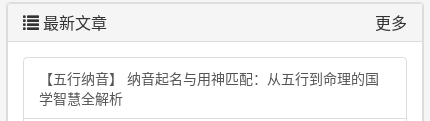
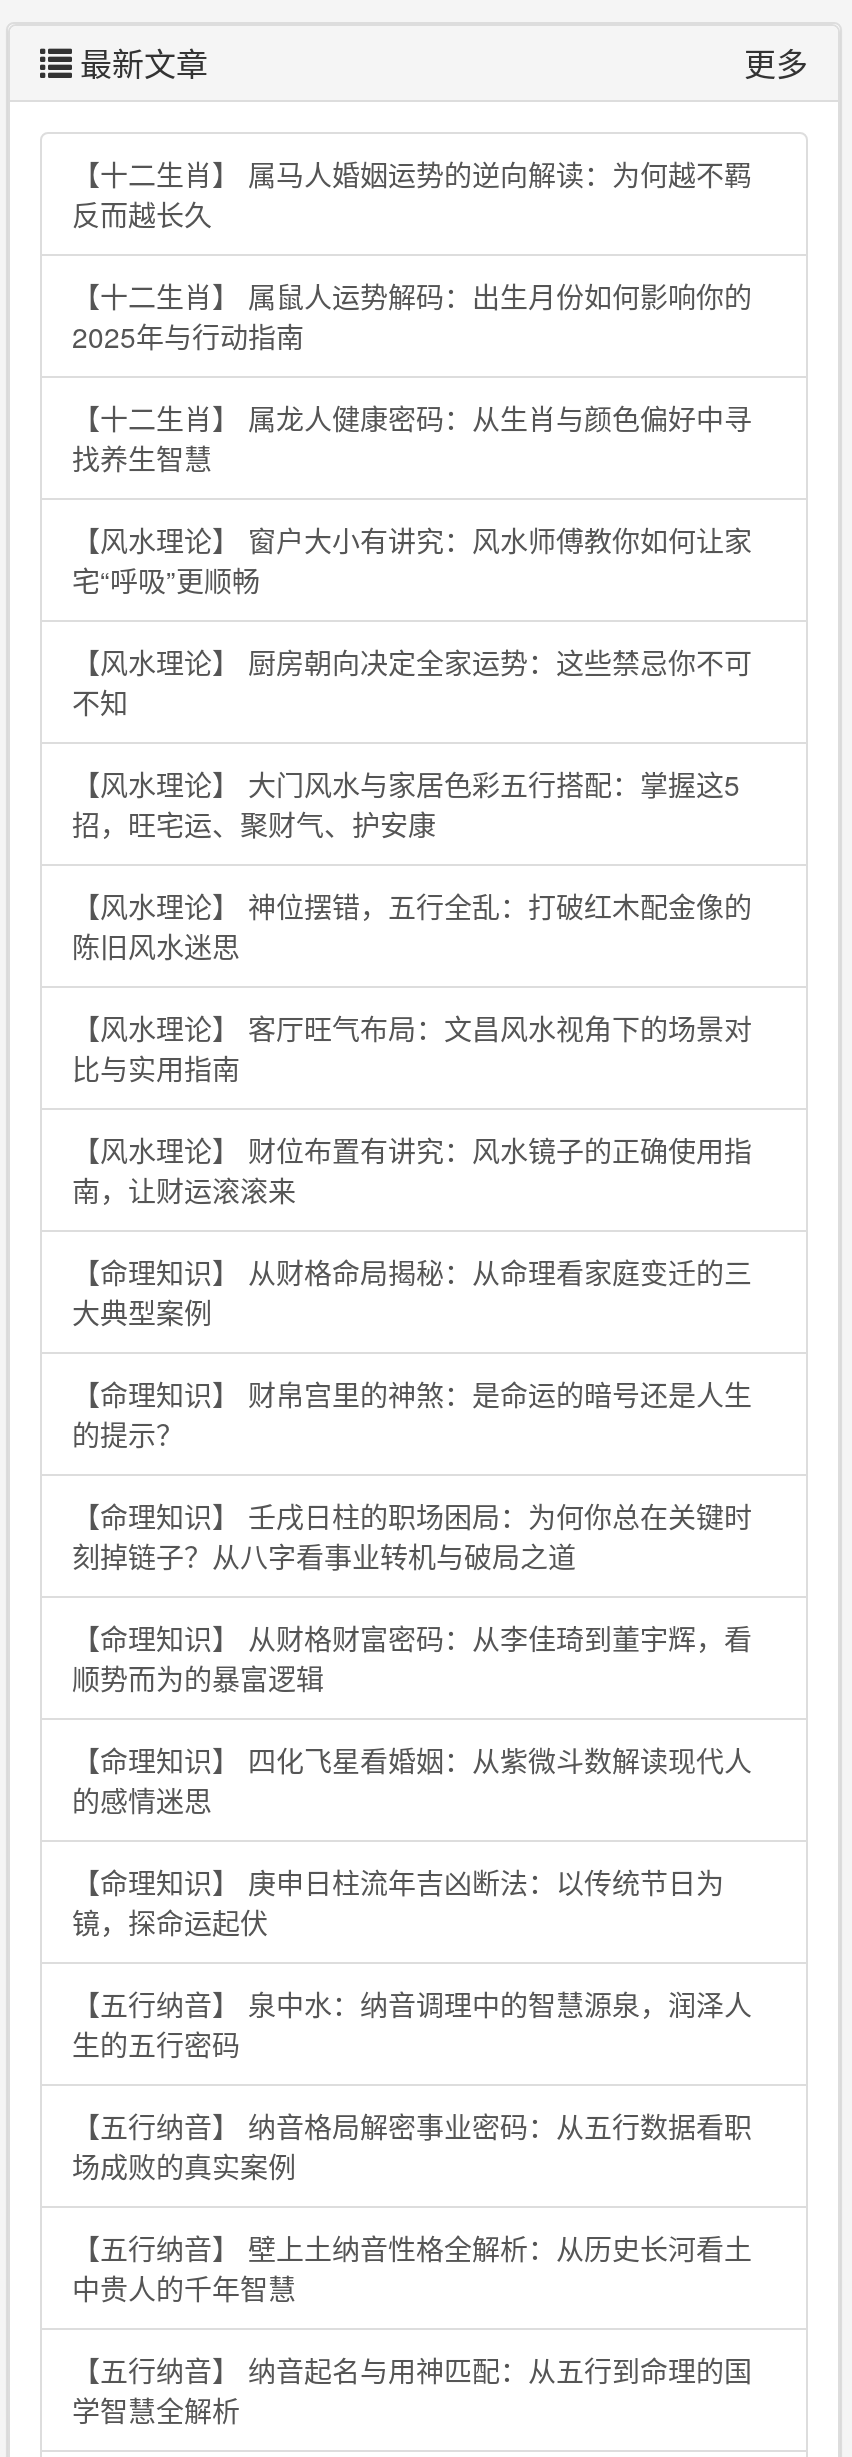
none -> [72,154,752,2308] 【十二生肖】 属马人婚姻运势的逆向解读：为何越不羁 | 反而越长久 | 【十二生肖】 属鼠人运势解码：出生月份如何影响你的 | 2025年与行动指南 | 【十二生肖】 属龙人健康密码：从生肖与颜色偏好中寻 | 找养生智慧 | 【风水理论】 窗户大小有讲究：风水师傅教你如何让家 | 宅“呼吸”更顺畅 | 【风水理论】 厨房朝向决定全家运势：这些禁忌你不可 | 不知 | 【风水理论】 大门风水与家居色彩五行搭配：掌握这5 | 招，旺宅运、聚财气、护安康 | 【风水理论】 神位摆错，五行全乱：打破红木配金像的 | 陈旧风水迷思 | 【风水理论】 客厅旺气布局：文昌风水视角下的场景对 | 比与实用指南 | 【风水理论】 财位布置有讲究：风水镜子的正确使用指 | 南，让财运滚滚来 | 【命理知识】 从财格命局揭秘：从命理看家庭变迁的三 | 大典型案例 | 【命理知识】 财帛宫里的神煞：是命运的暗号还是人生 | 的提示？ | 【命理知识】 壬戌日柱的职场困局：为何你总在关键时 | 刻掉链子？从八字看事业转机与破局之道 | 【命理知识】 从财格财富密码：从李佳琦到董宇辉，看 | 顺势而为的暴富逻辑 | 【命理知识】 四化飞星看婚姻：从紫微斗数解读现代人 | 的感情迷思 | 【命理知识】 庚申日柱流年吉凶断法：以传统节日为 | 镜，探命运起伏 | 【五行纳音】 泉中水：纳音调理中的智慧源泉，润泽人 | 生的五行密码 | 【五行纳音】 纳音格局解密事业密码：从五行数据看职 | 场成败的真实案例 | 【五行纳音】 壁上土纳音性格全解析：从历史长河看土 | 中贵人的千年智慧

